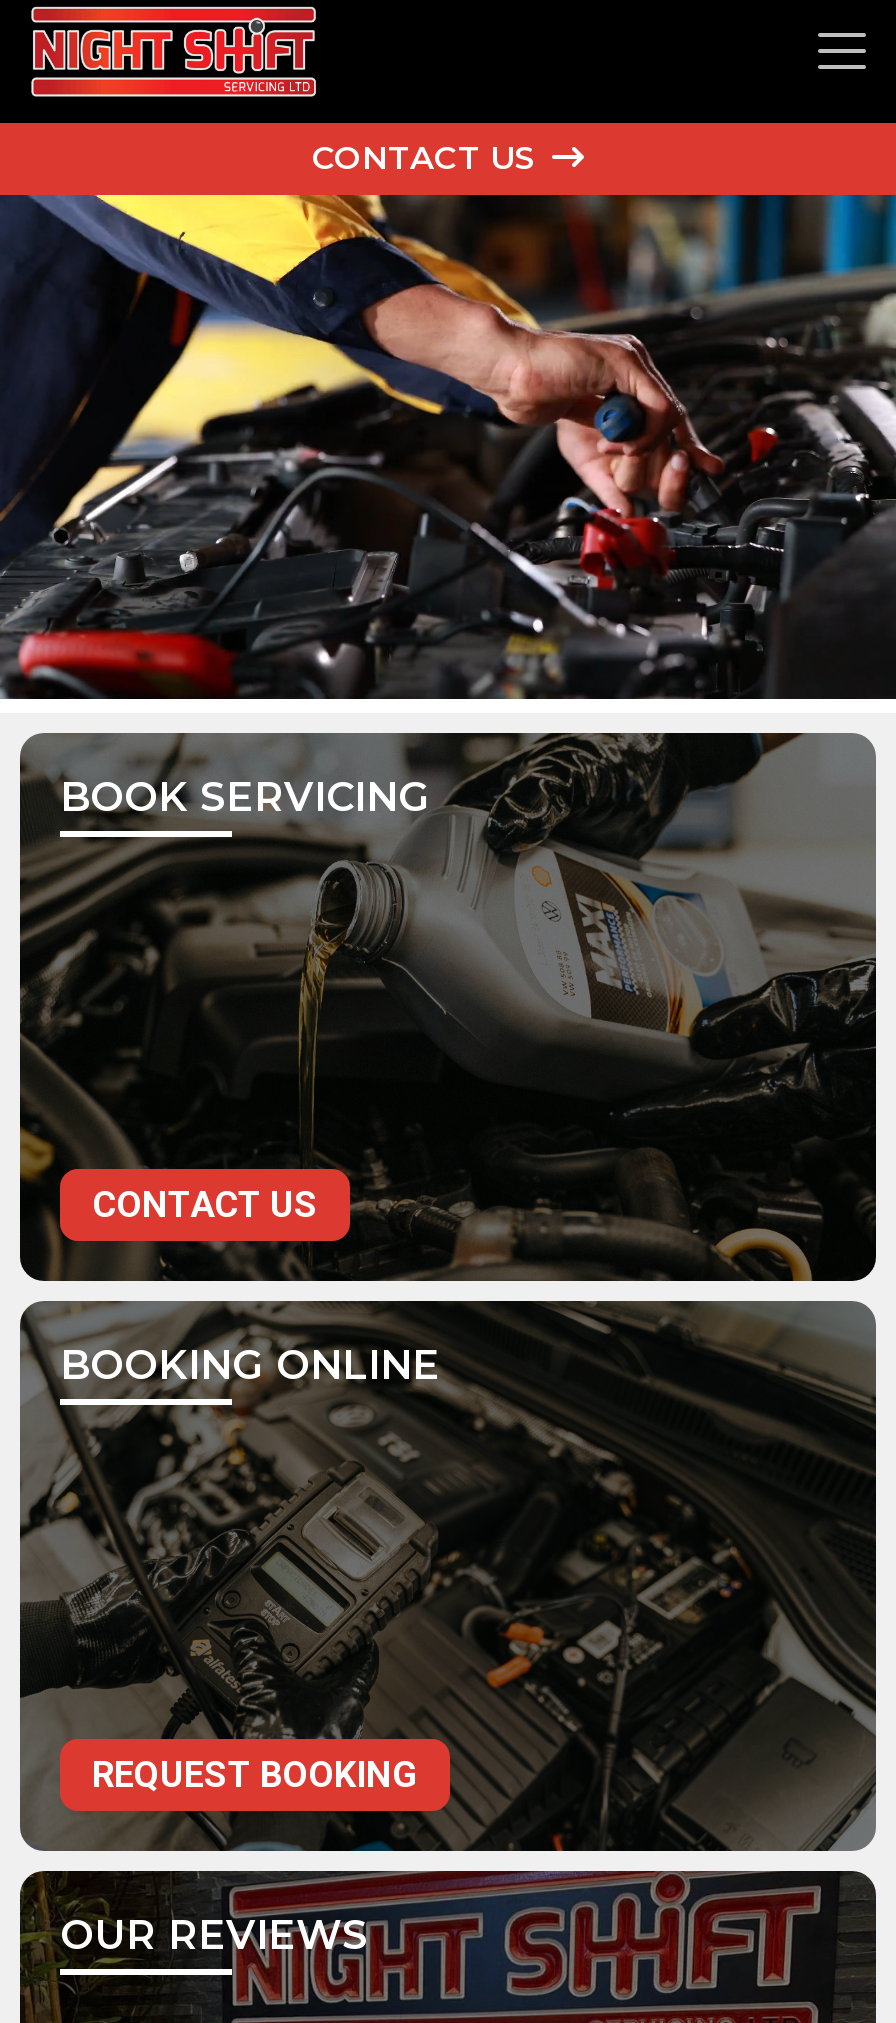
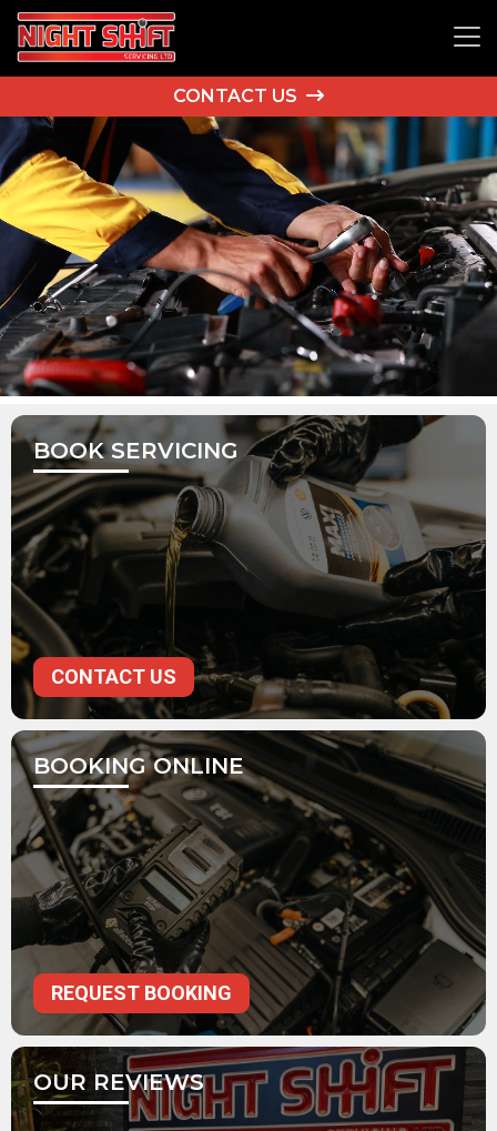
[6,193,890,699] [image] -> [3,115,494,396] [image]

